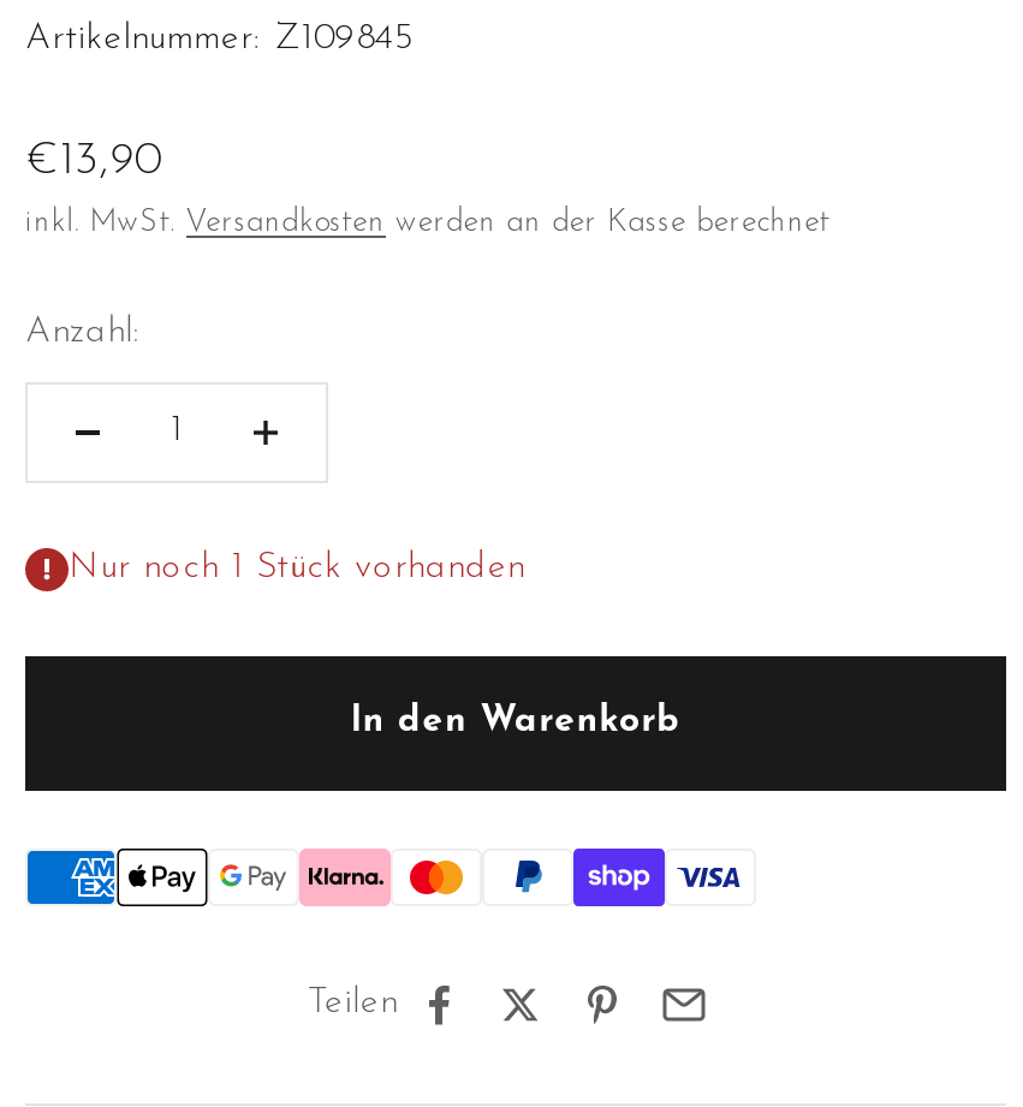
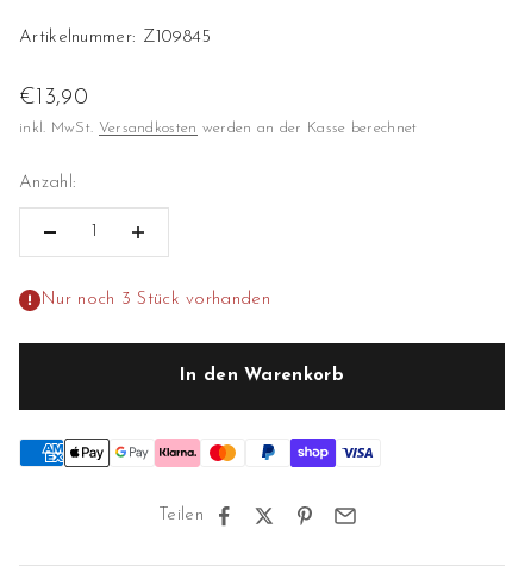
[69,550,525,587] Nur noch 1 Stück vorhanden -> [40,290,270,308] Nur noch 3 Stück vorhanden

